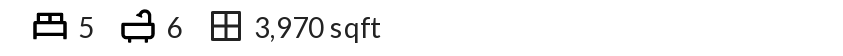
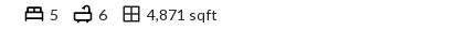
[254,9,382,43] 3,970 sqft -> [147,5,218,23] 4,871 sqft

